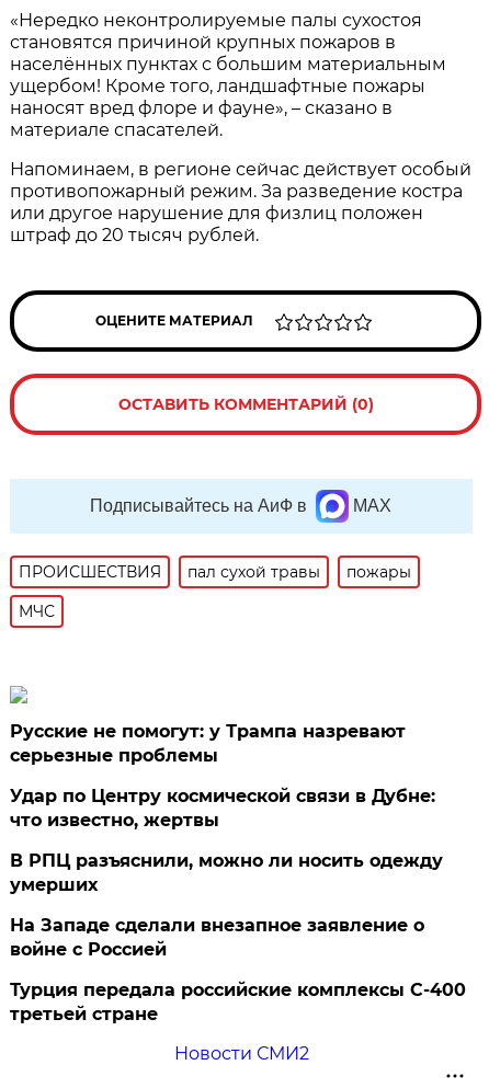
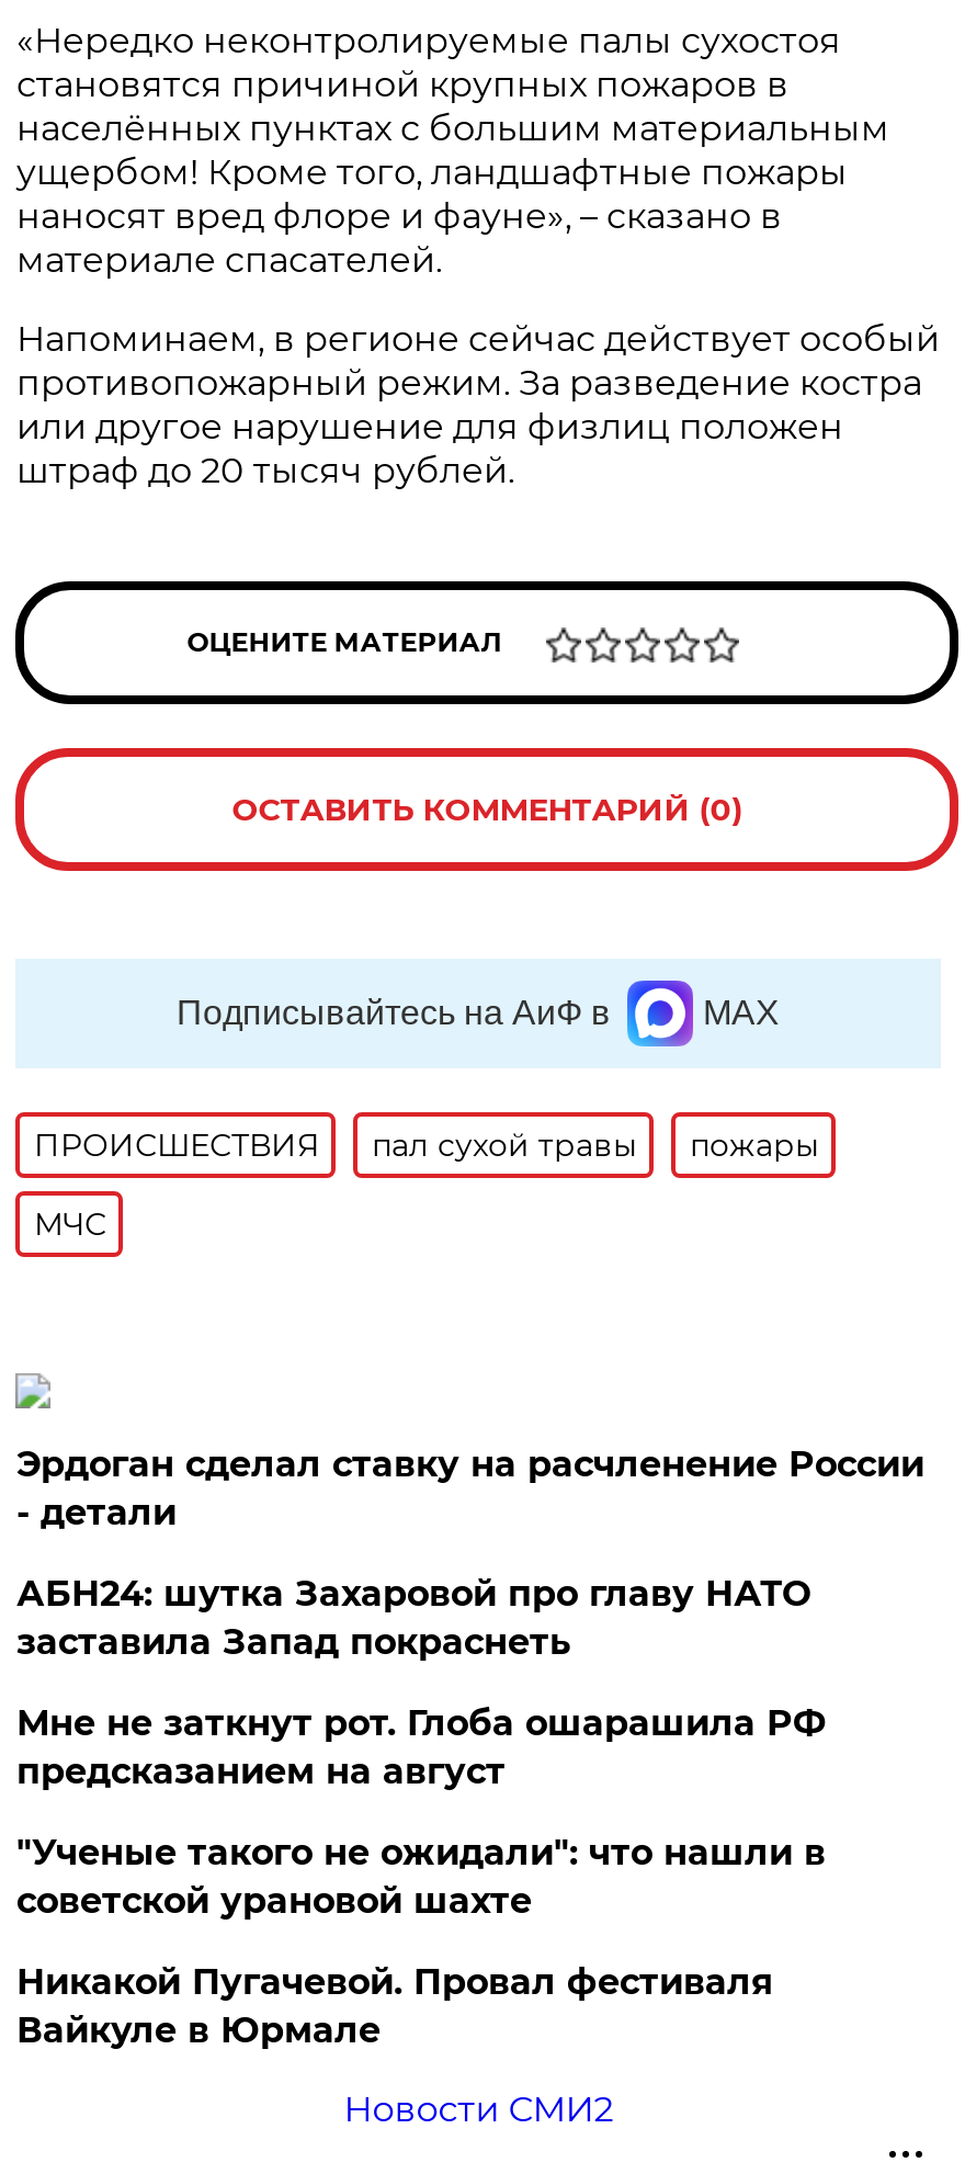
[10,721,406,766] Русские не помогут: у Трампа назревают | серьезные проблемы -> [16,1443,924,1533] Эрдоган сделал ставку на расчленение России | - детали
[10,786,436,831] Удар по Центру космической связи в Дубне: | что известно, жертвы -> [16,1573,810,1663] АБН24: шутка Захаровой про главу НАТО | заставила Запад покраснеть
[10,850,443,895] В РПЦ разъяснили, можно ли носить одежду | умерших -> [16,1702,826,1792] Мне не заткнут рот. Глоба ошарашила РФ | предсказанием на август
[10,915,425,960] На Западе сделали внезапное заявление о | войне с Россией -> [16,1832,826,1922] "Ученые такого не ожидали": что нашли в | советской урановой шахте
[10,980,466,1024] Турция передала российские комплексы С-400 | третьей стране -> [16,1961,773,2051] Никакой Пугачевой. Провал фестиваля | Вайкуле в Юрмале

